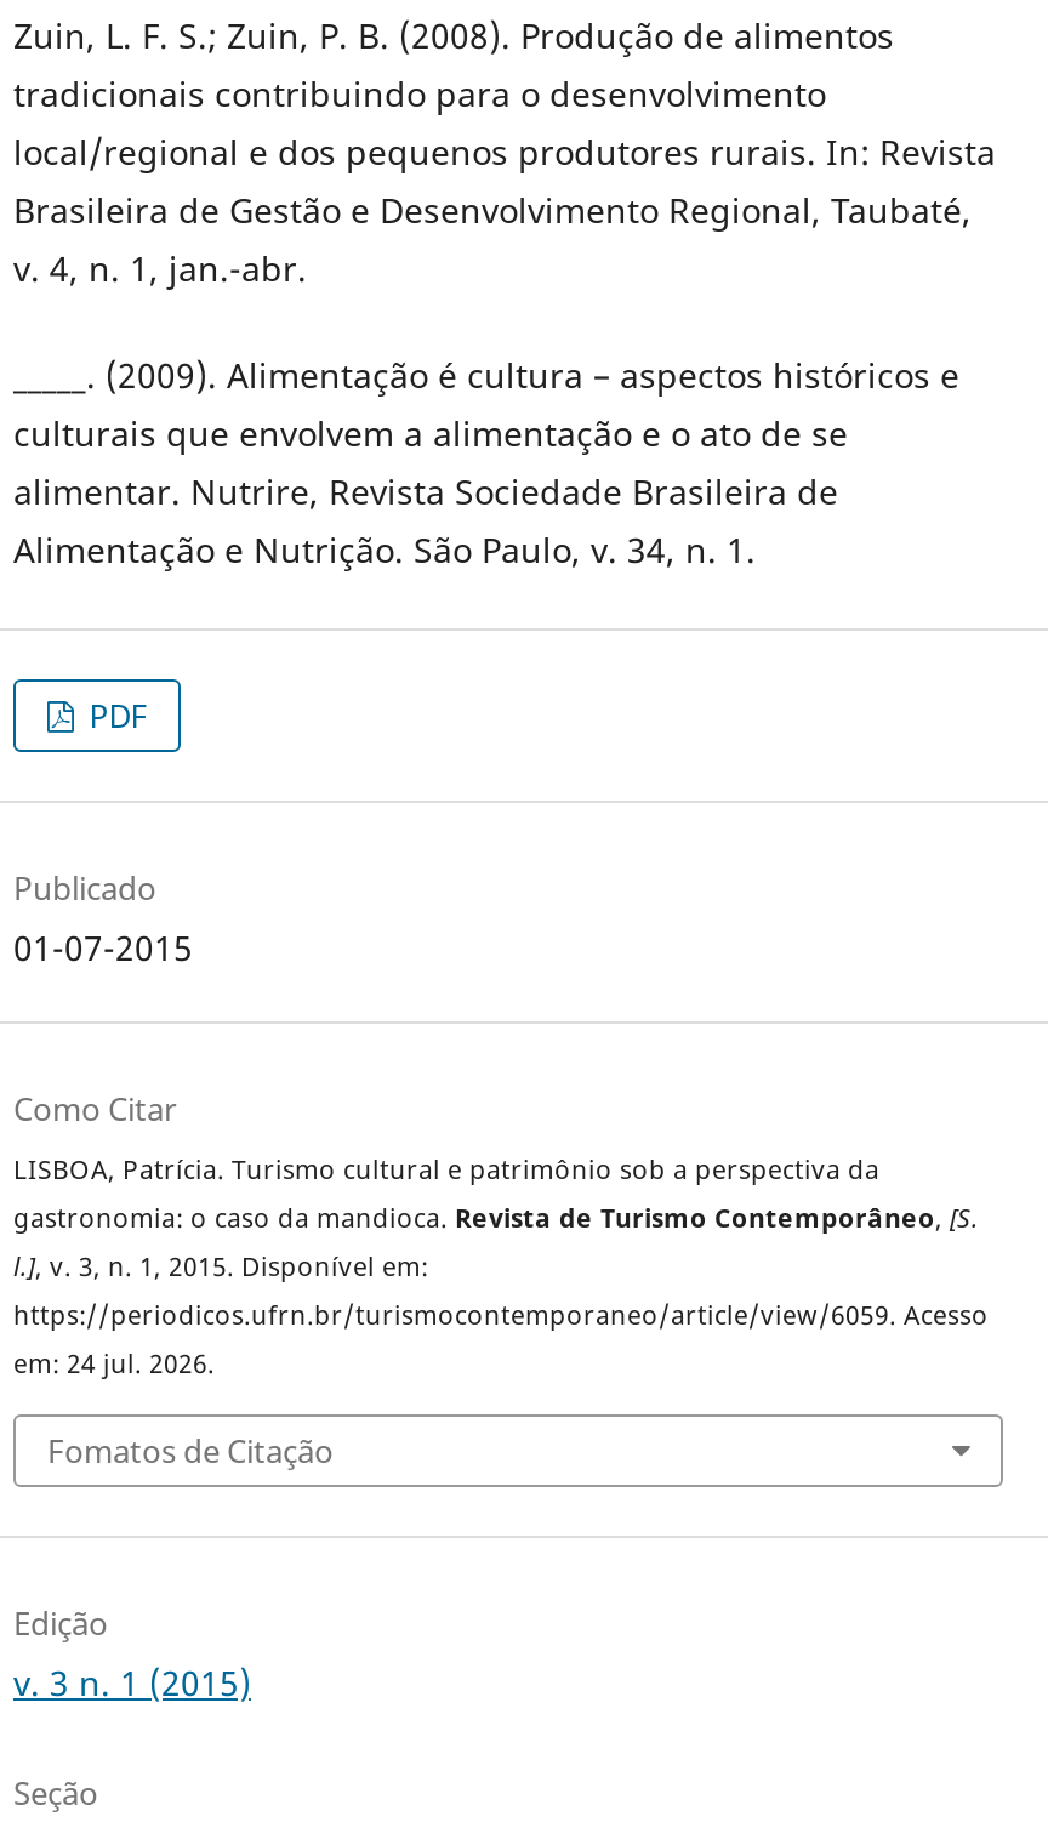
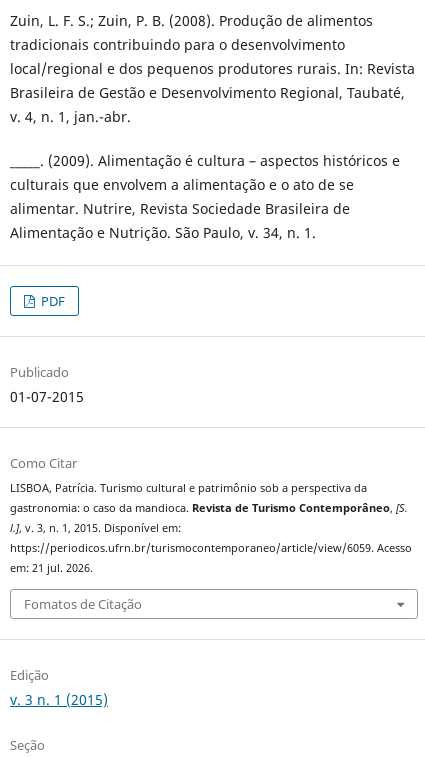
[13,1346,215,1380] em: 24 jul. 2026. -> [10,561,93,575] em: 21 jul. 2026.

